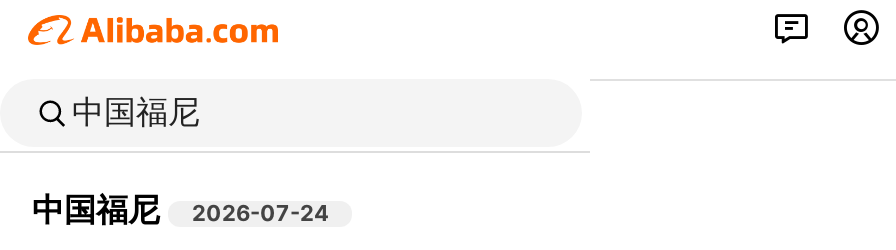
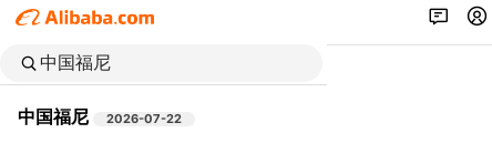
[32,189,328,229] 中国福尼 2026-07-24 -> [18,105,182,127] 中国福尼 2026-07-22

